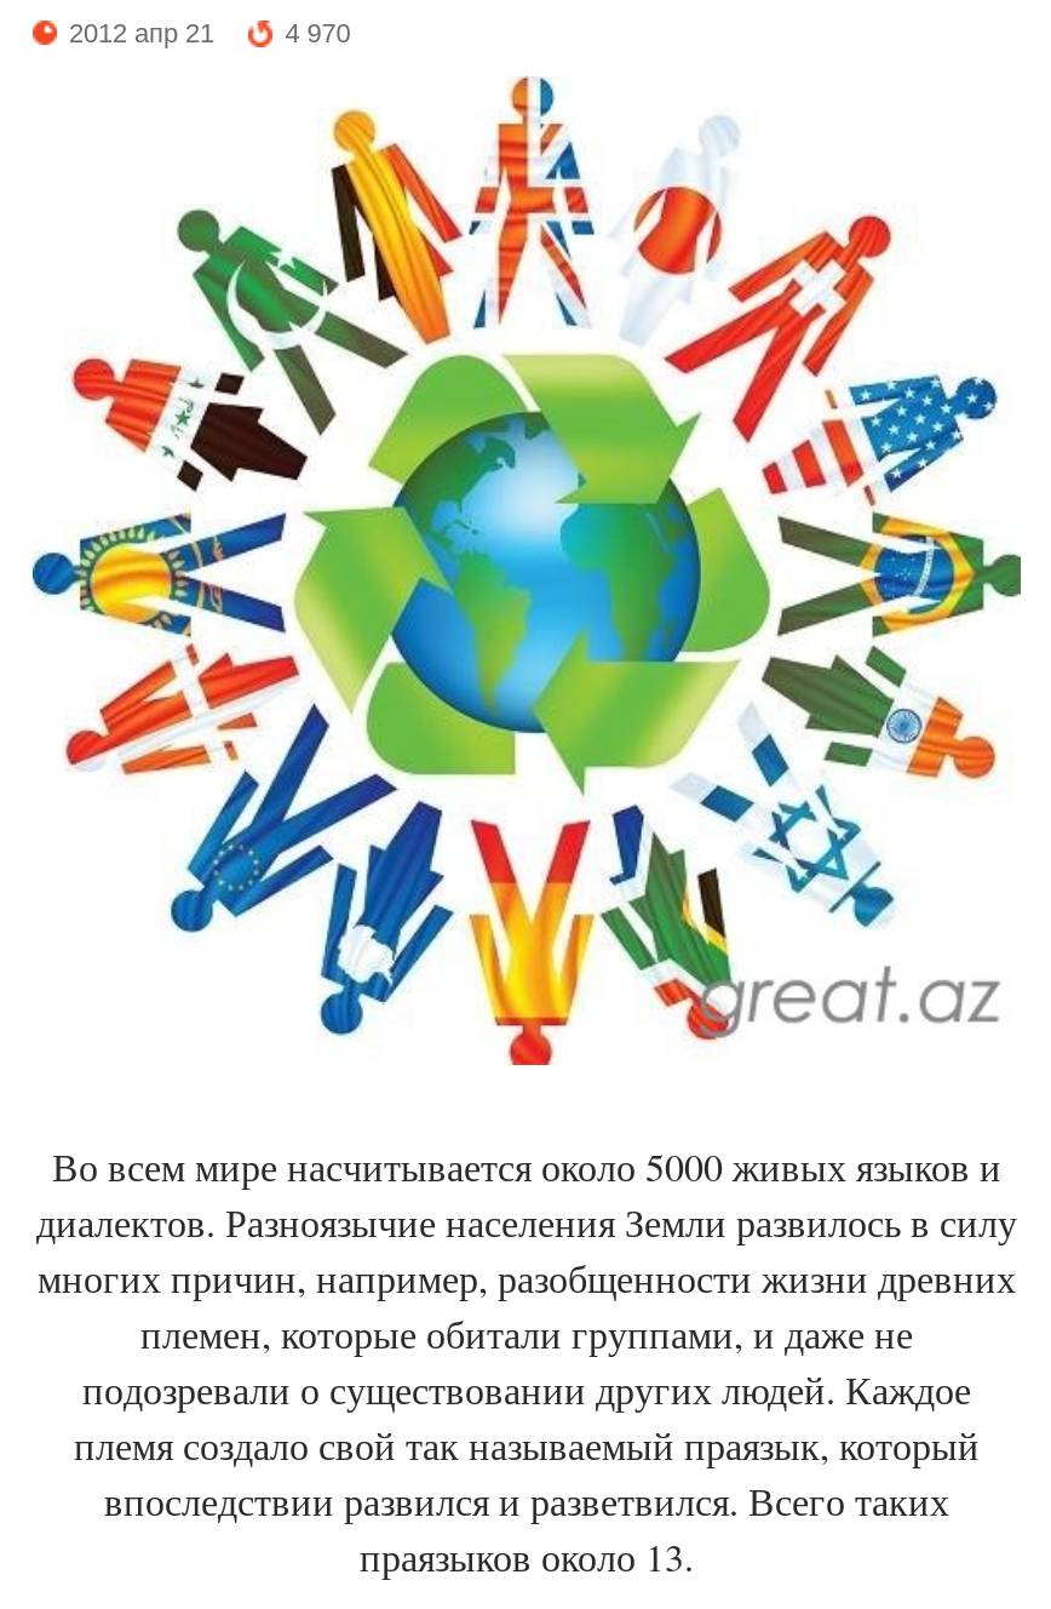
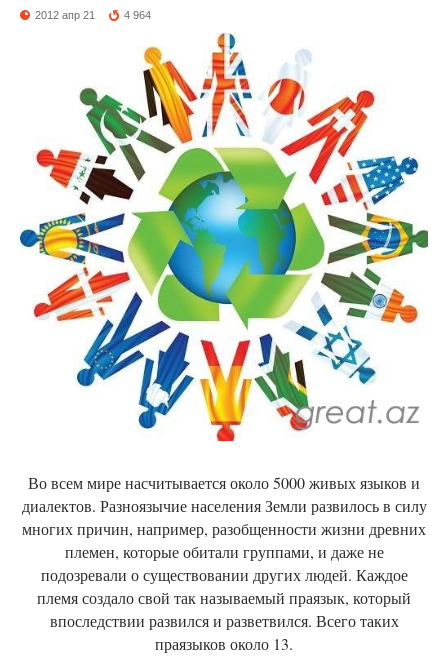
[285,18,350,47] 4 970 -> [124,9,151,21] 4 964

